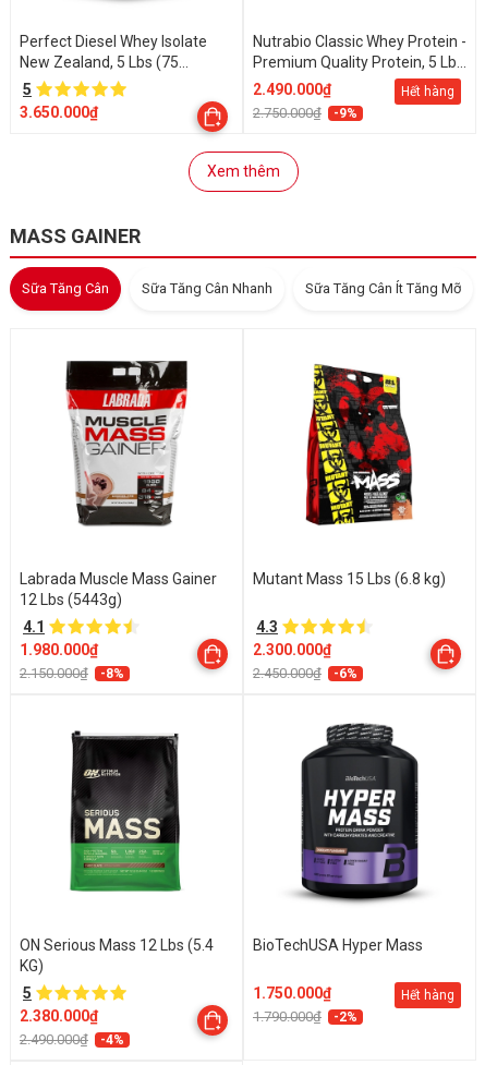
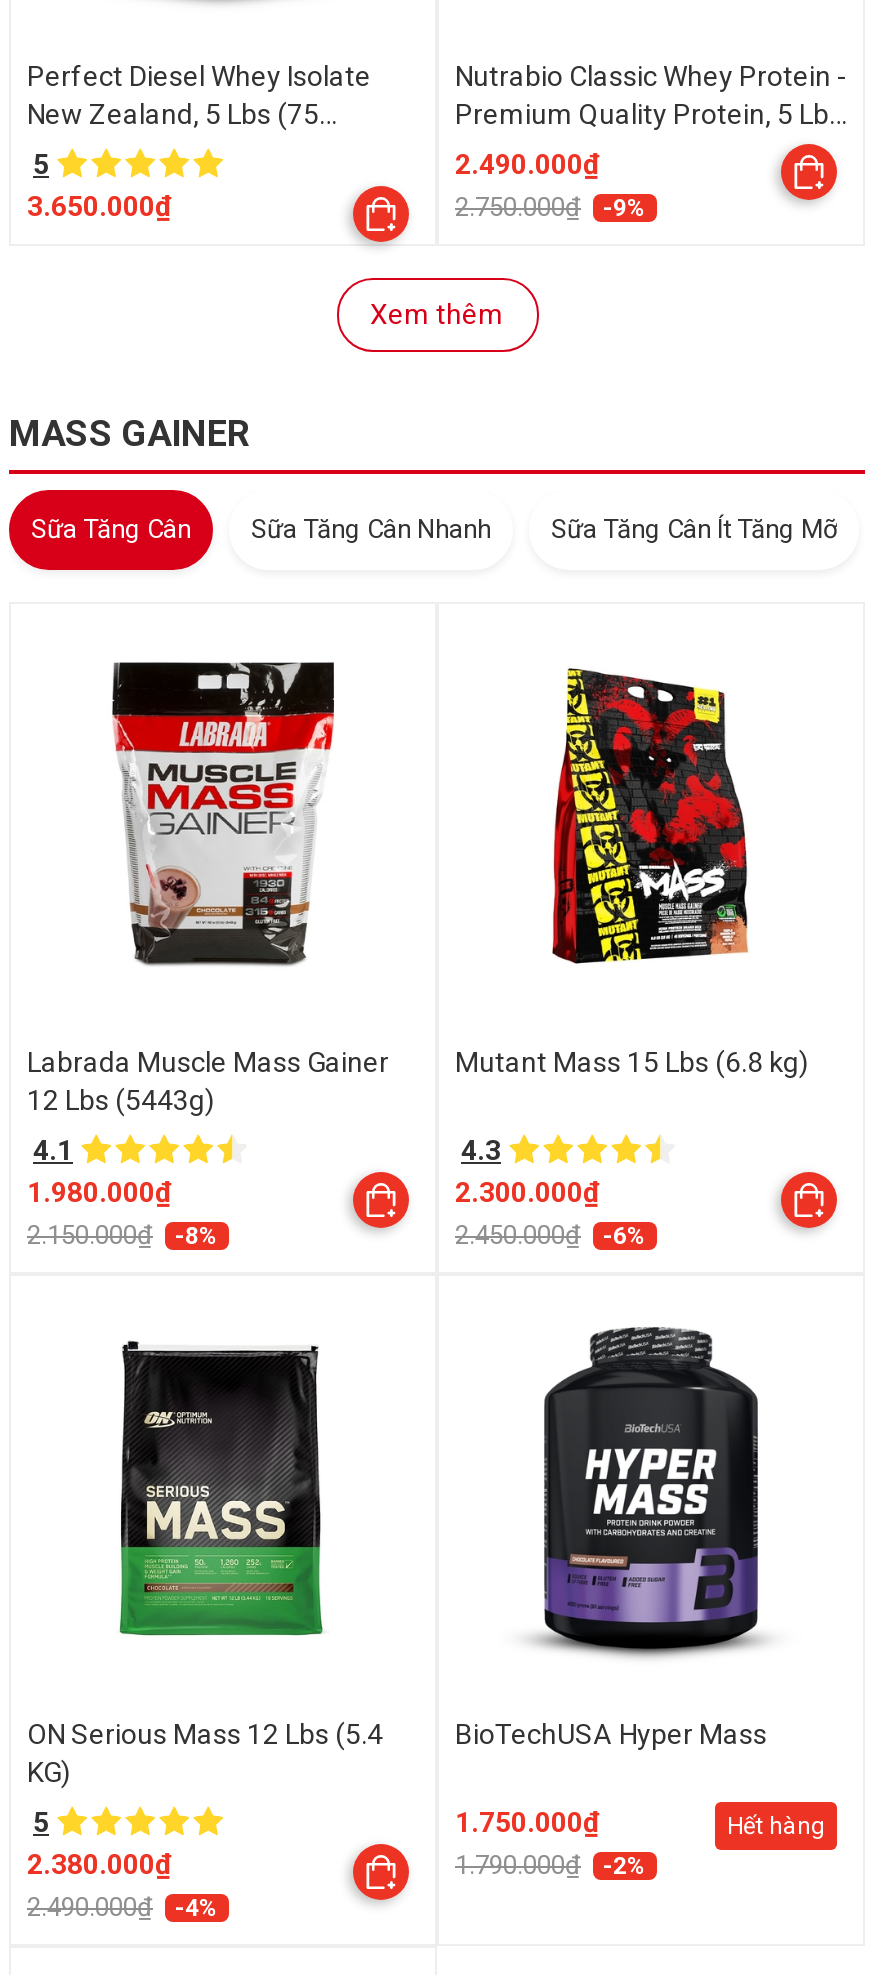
[401,84,454,99] Hết hàng -> none

